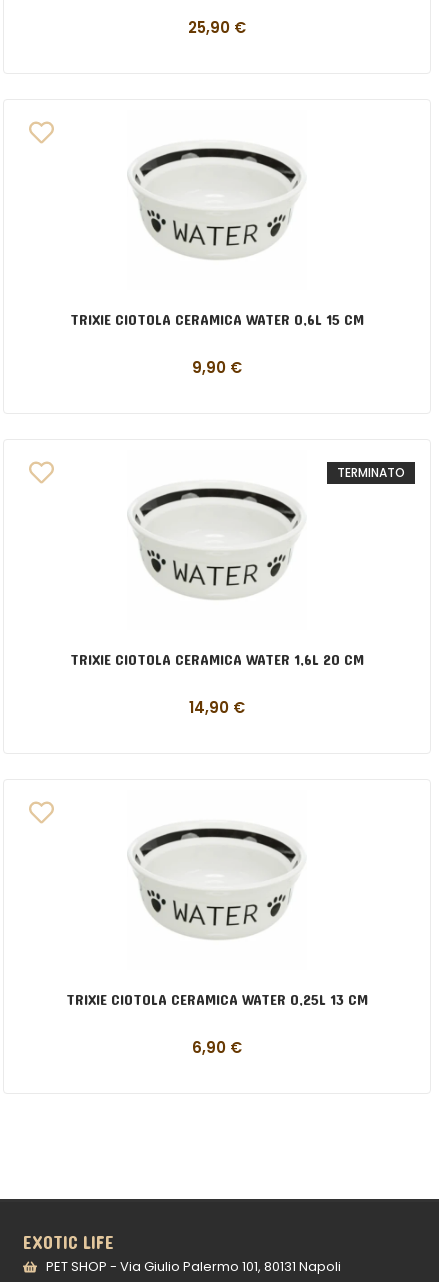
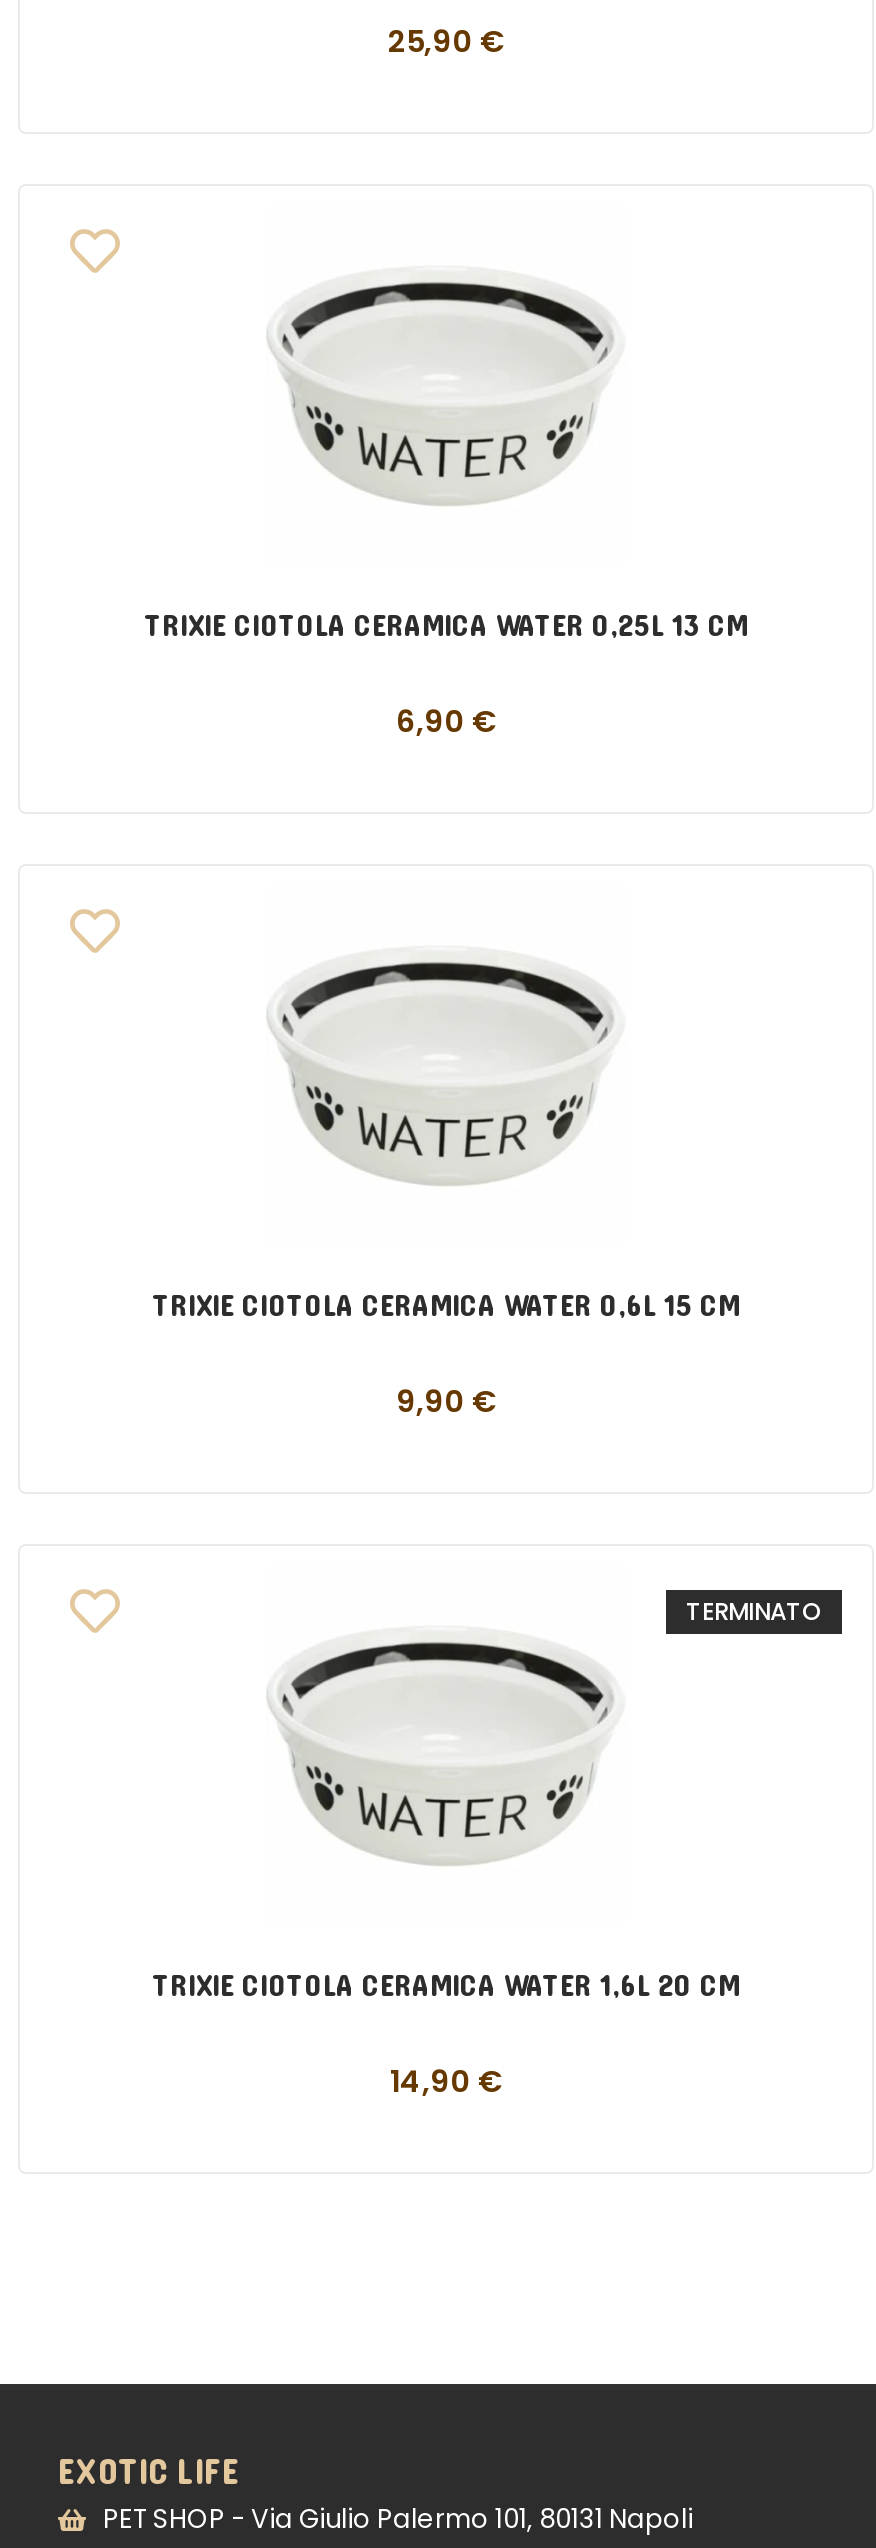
moved [127,142,306,259] -> [266,950,624,1184]: [image]
moved [70,307,405,718] -> [152,1280,822,2101]: [image] | TRIXIE CIOTOLA CERAMICA WATER 0,6L 15 CM | 9,90 € | TERMINATO | TRIXIE CIOTOLA CERAMICA WATER 1,6L 20 CM | 14,90 €
moved [66,987,368,1058] -> [144,600,748,741]: TRIXIE CIOTOLA CERAMICA WATER 0,25L 13 CM | 6,90 €

